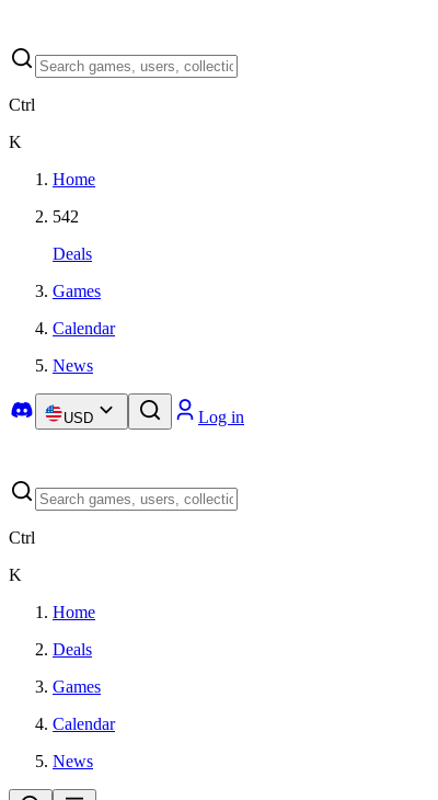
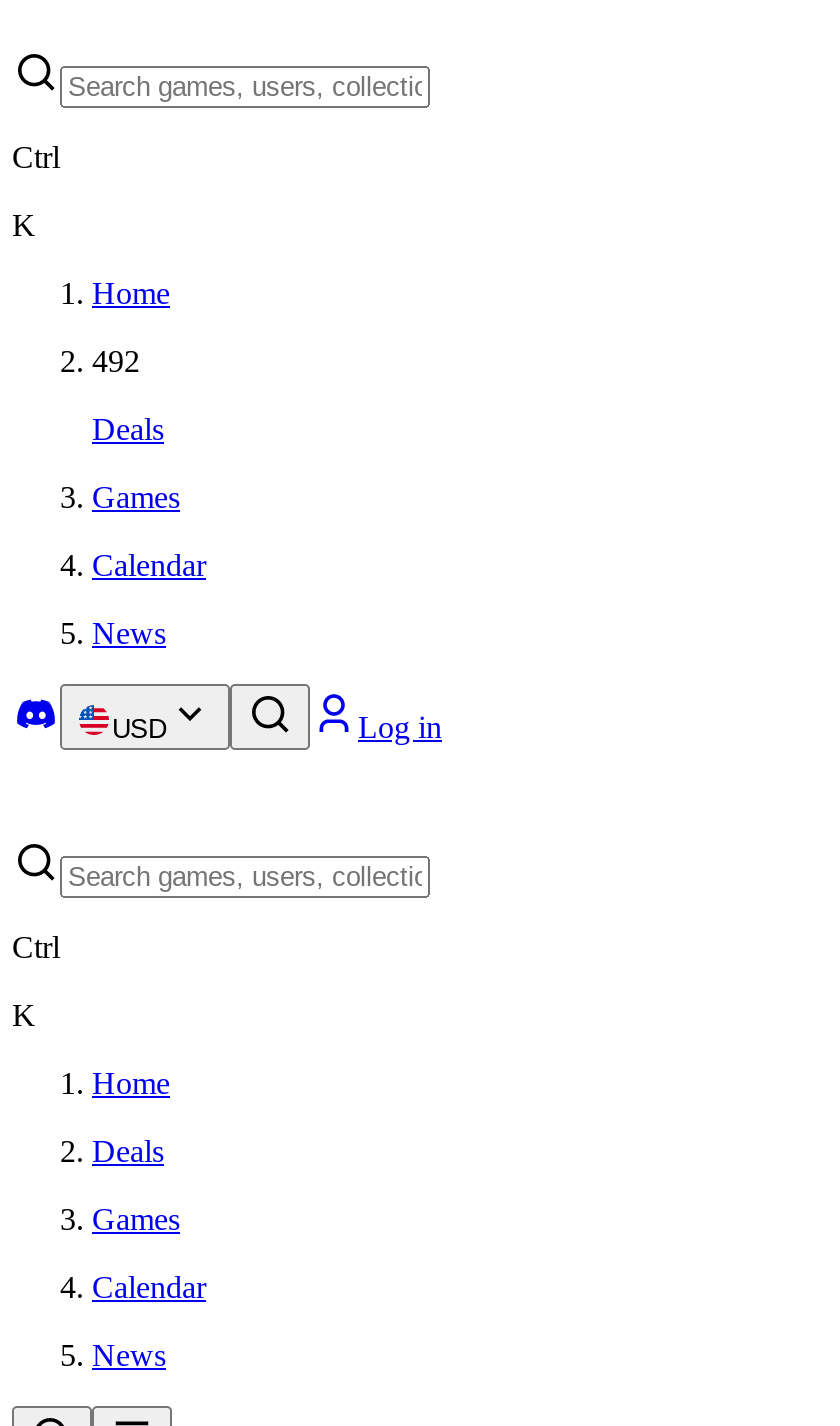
[53,207,79,226] 542 -> [92,344,140,378] 492

